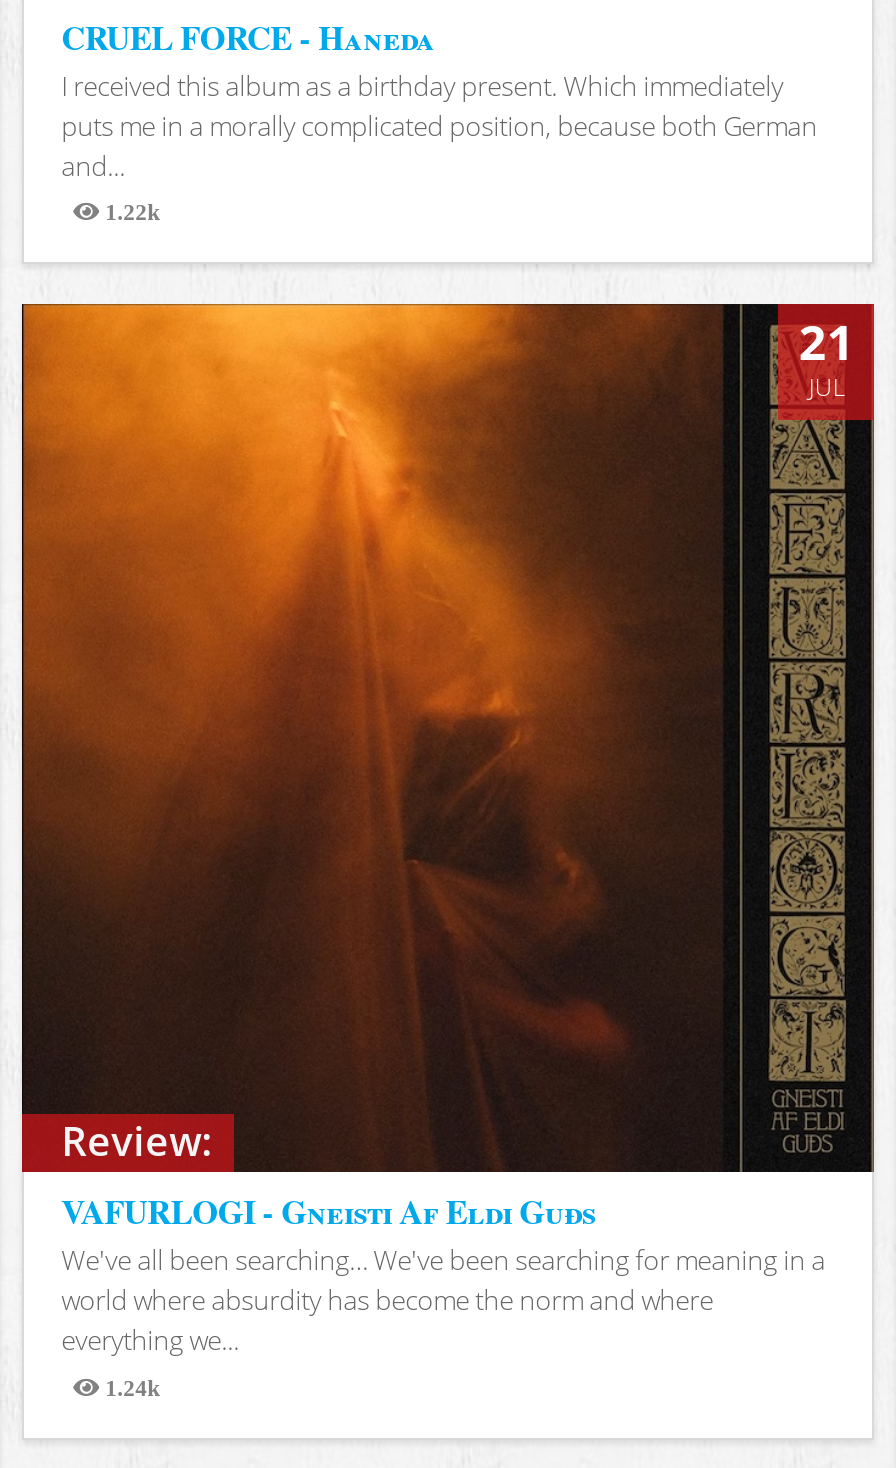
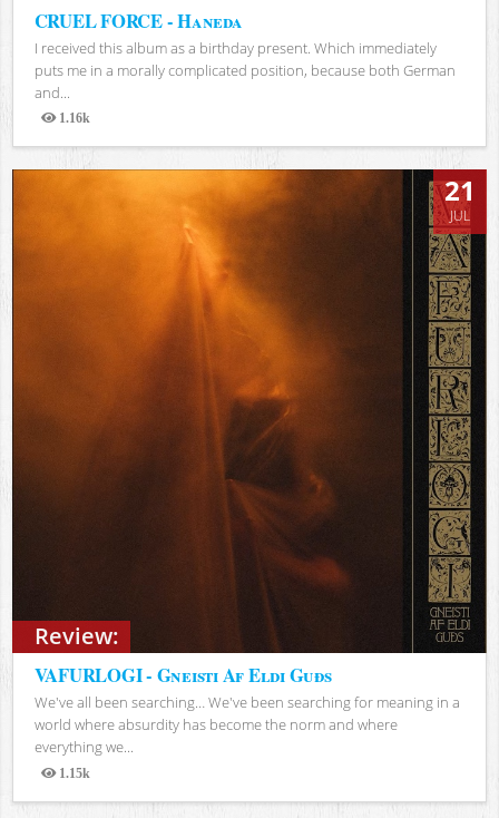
[99,200,161,222] 1.22k -> [55,112,90,124] 1.16k
[99,1375,161,1397] 1.24k -> [55,766,90,779] 1.15k

